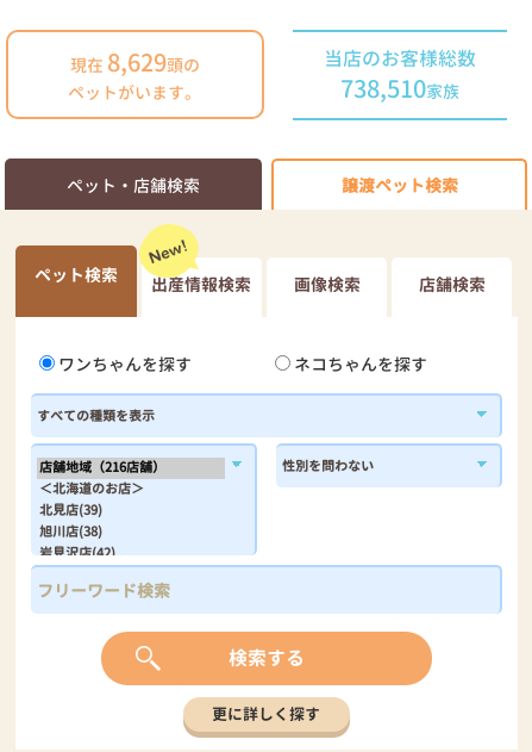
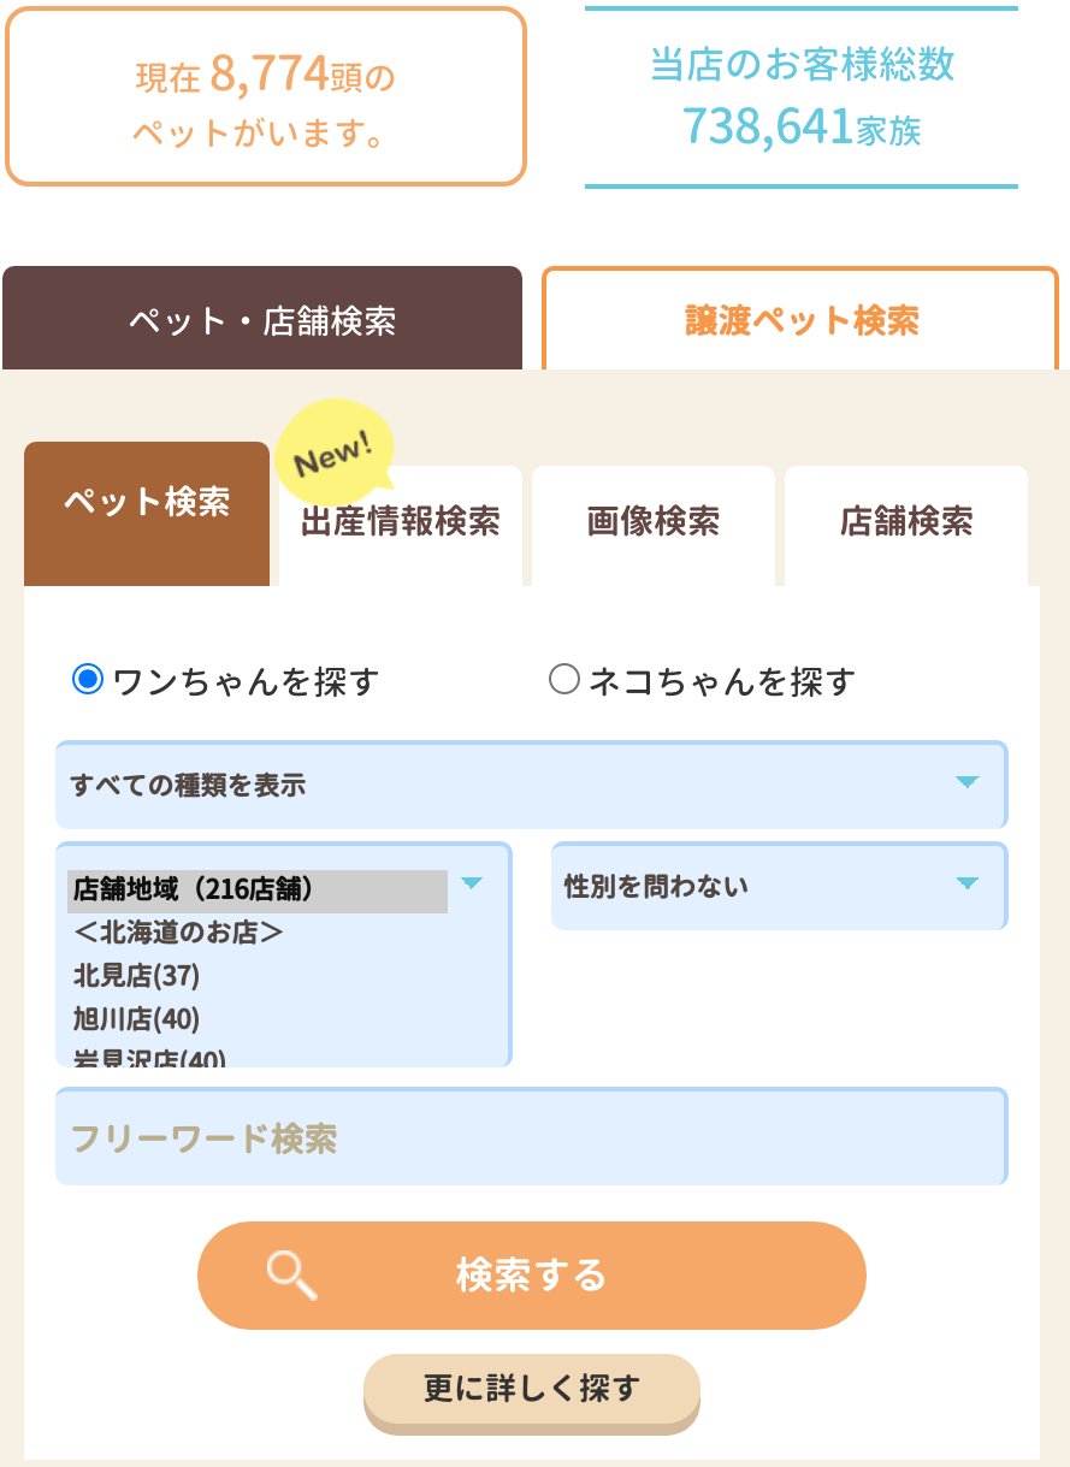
[70,46,200,79] 現在8,629頭の -> [135,38,397,105] 現在8,774頭の
[340,72,459,105] 738,510家族 -> [681,91,922,158] 738,641家族

